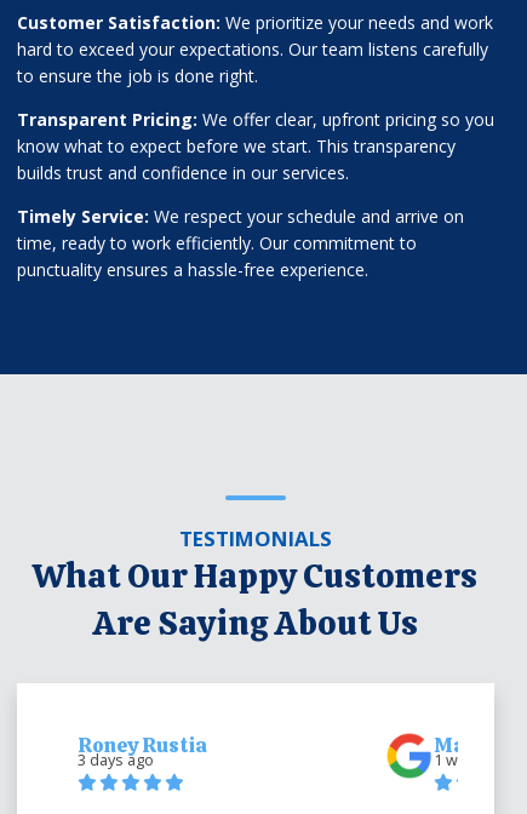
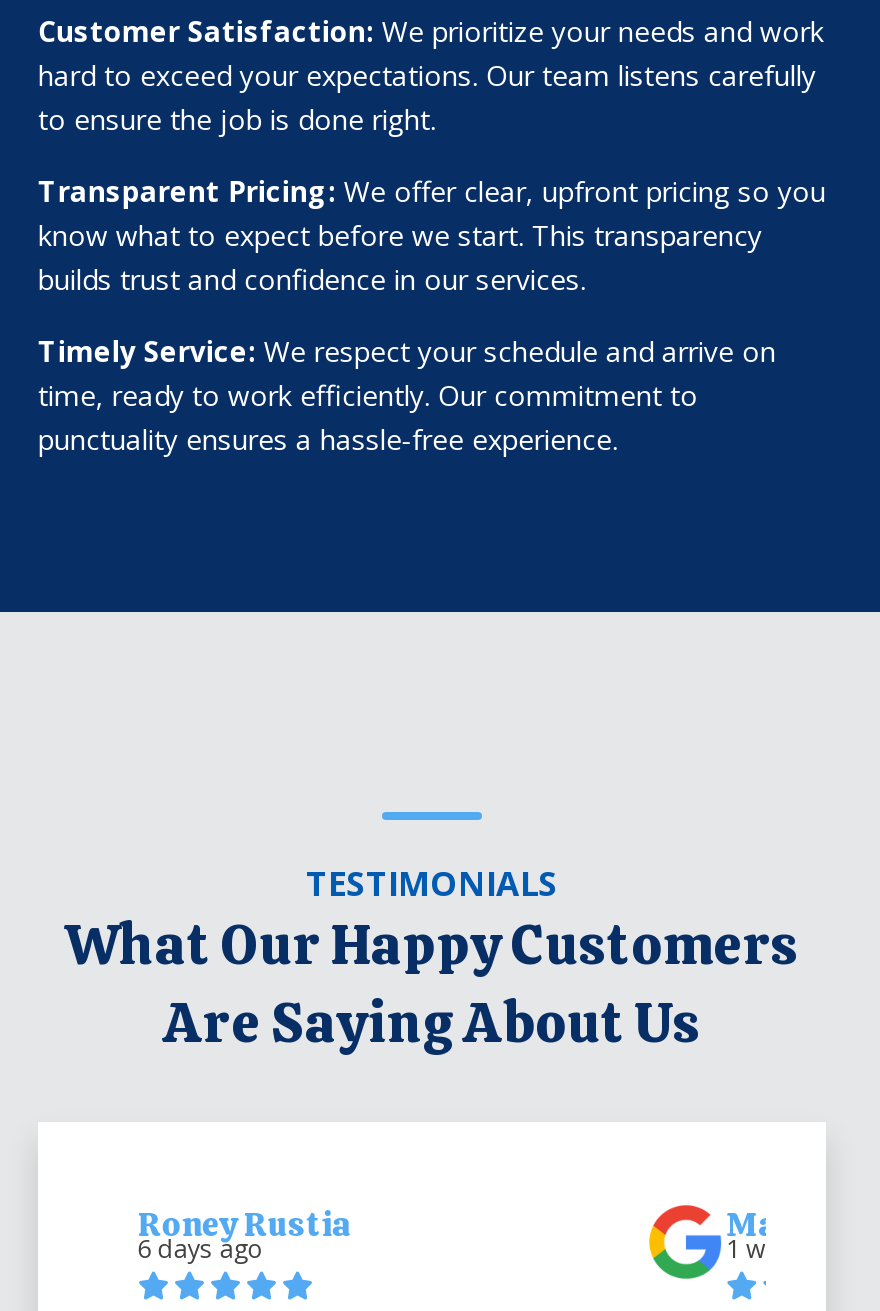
[77,750,154,770] 3 days ago -> [138,1232,264,1266] 6 days ago

